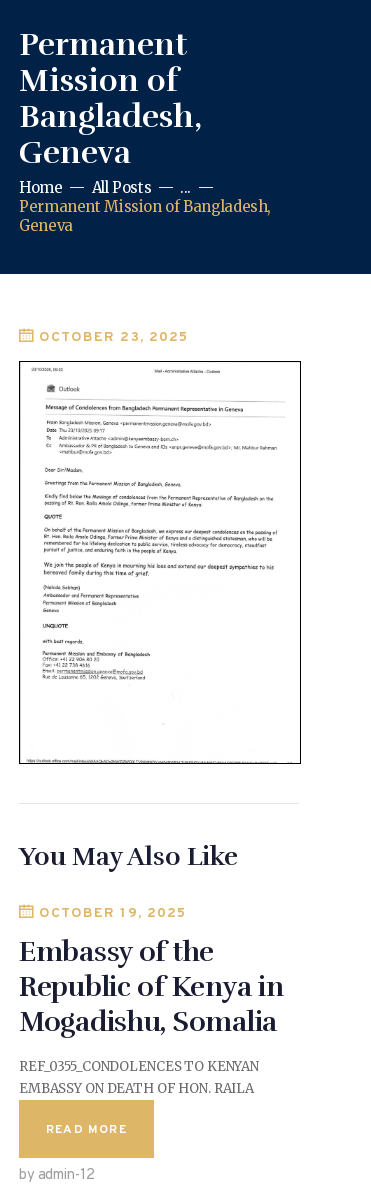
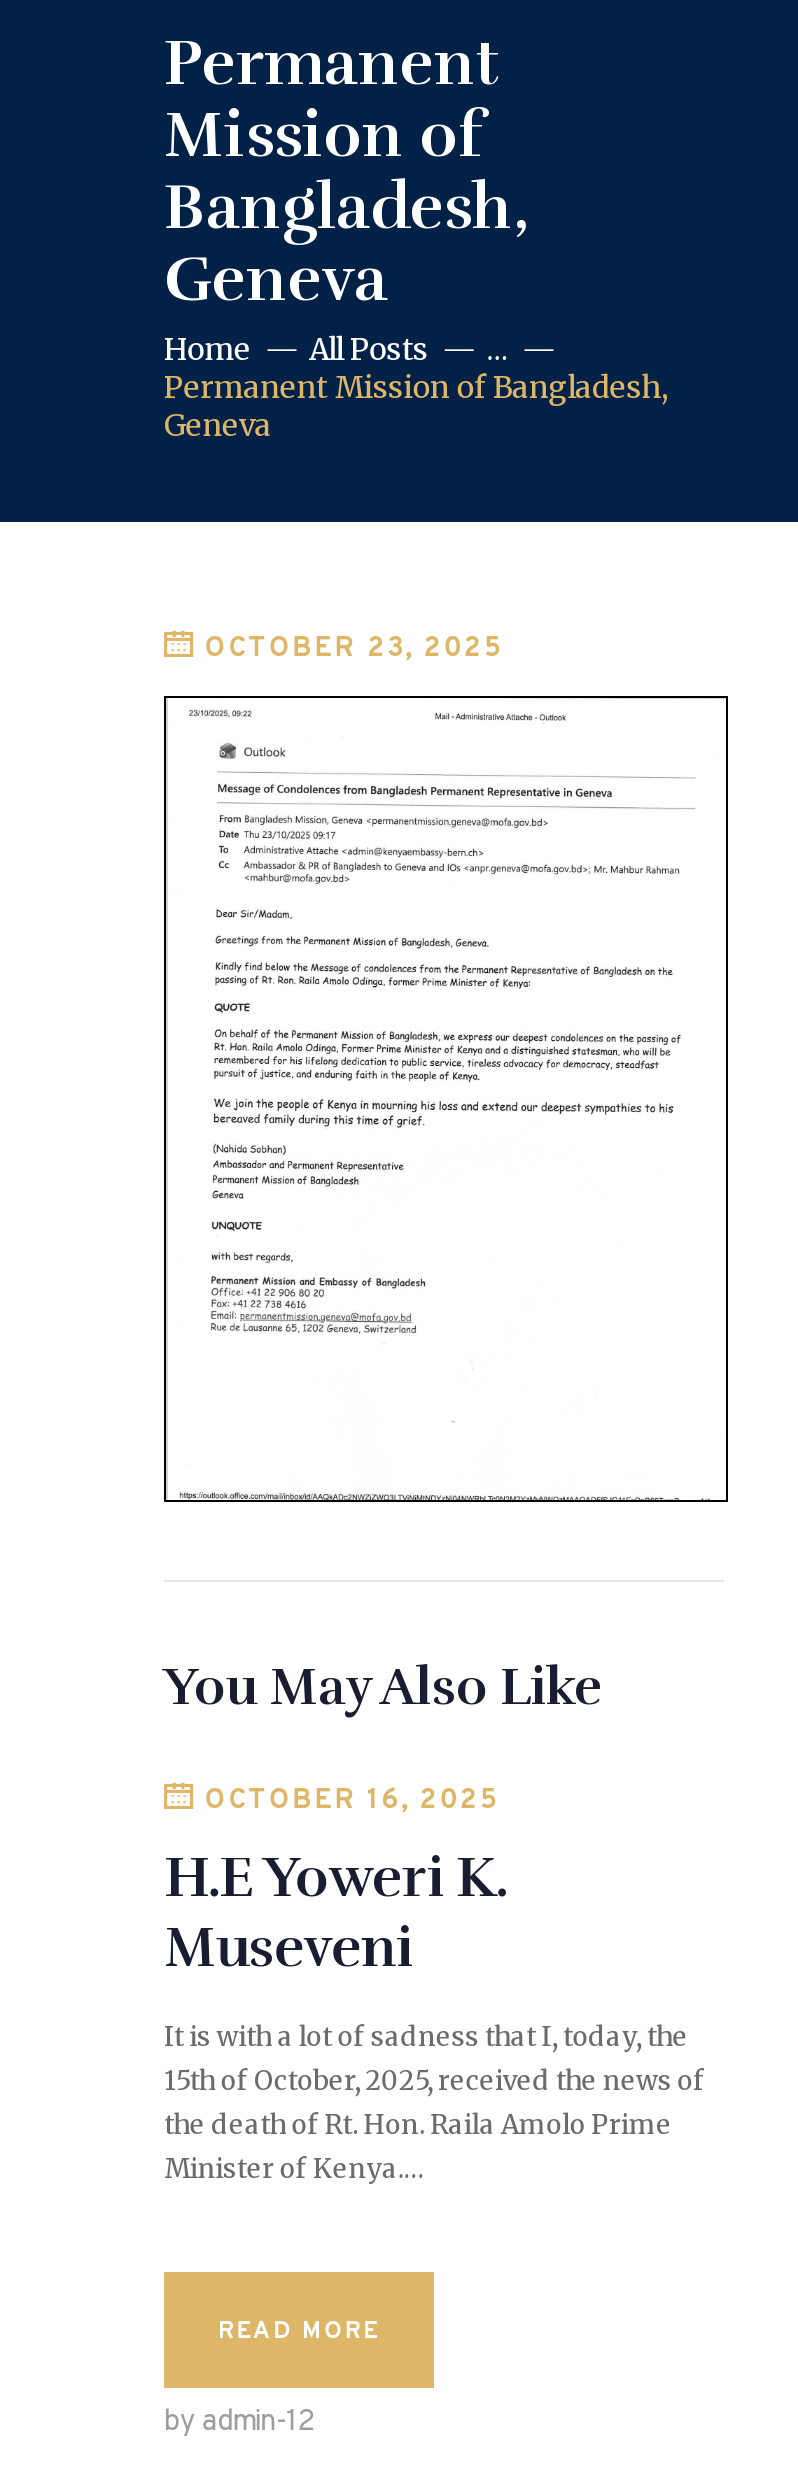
[19,905,283,1039] OCTOBER 19, 2025 | Embassy of the | Republic of Kenya in | Mogadishu, Somalia -> [164,1784,507,1982] OCTOBER 16, 2025 | H.E Yoweri K. | Museveni
[19,1058,259,1097] REF_0355_CONDOLENCES TO KENYAN | EMBASSY ON DEATH OF HON. RAILA -> [164,2021,705,2187] It is with a lot of sadness that I, today, the | 15th of October, 2025, received the news of | the death of Rt. Hon. Raila Amolo Prime | Minister of Kenya.…

